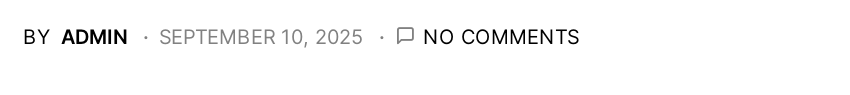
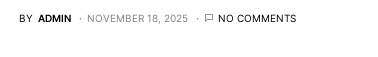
[23,24,363,48] BY ADMIN SEPTEMBER 10, 2025 -> [19,12,188,24] BY ADMIN NOVEMBER 18, 2025

